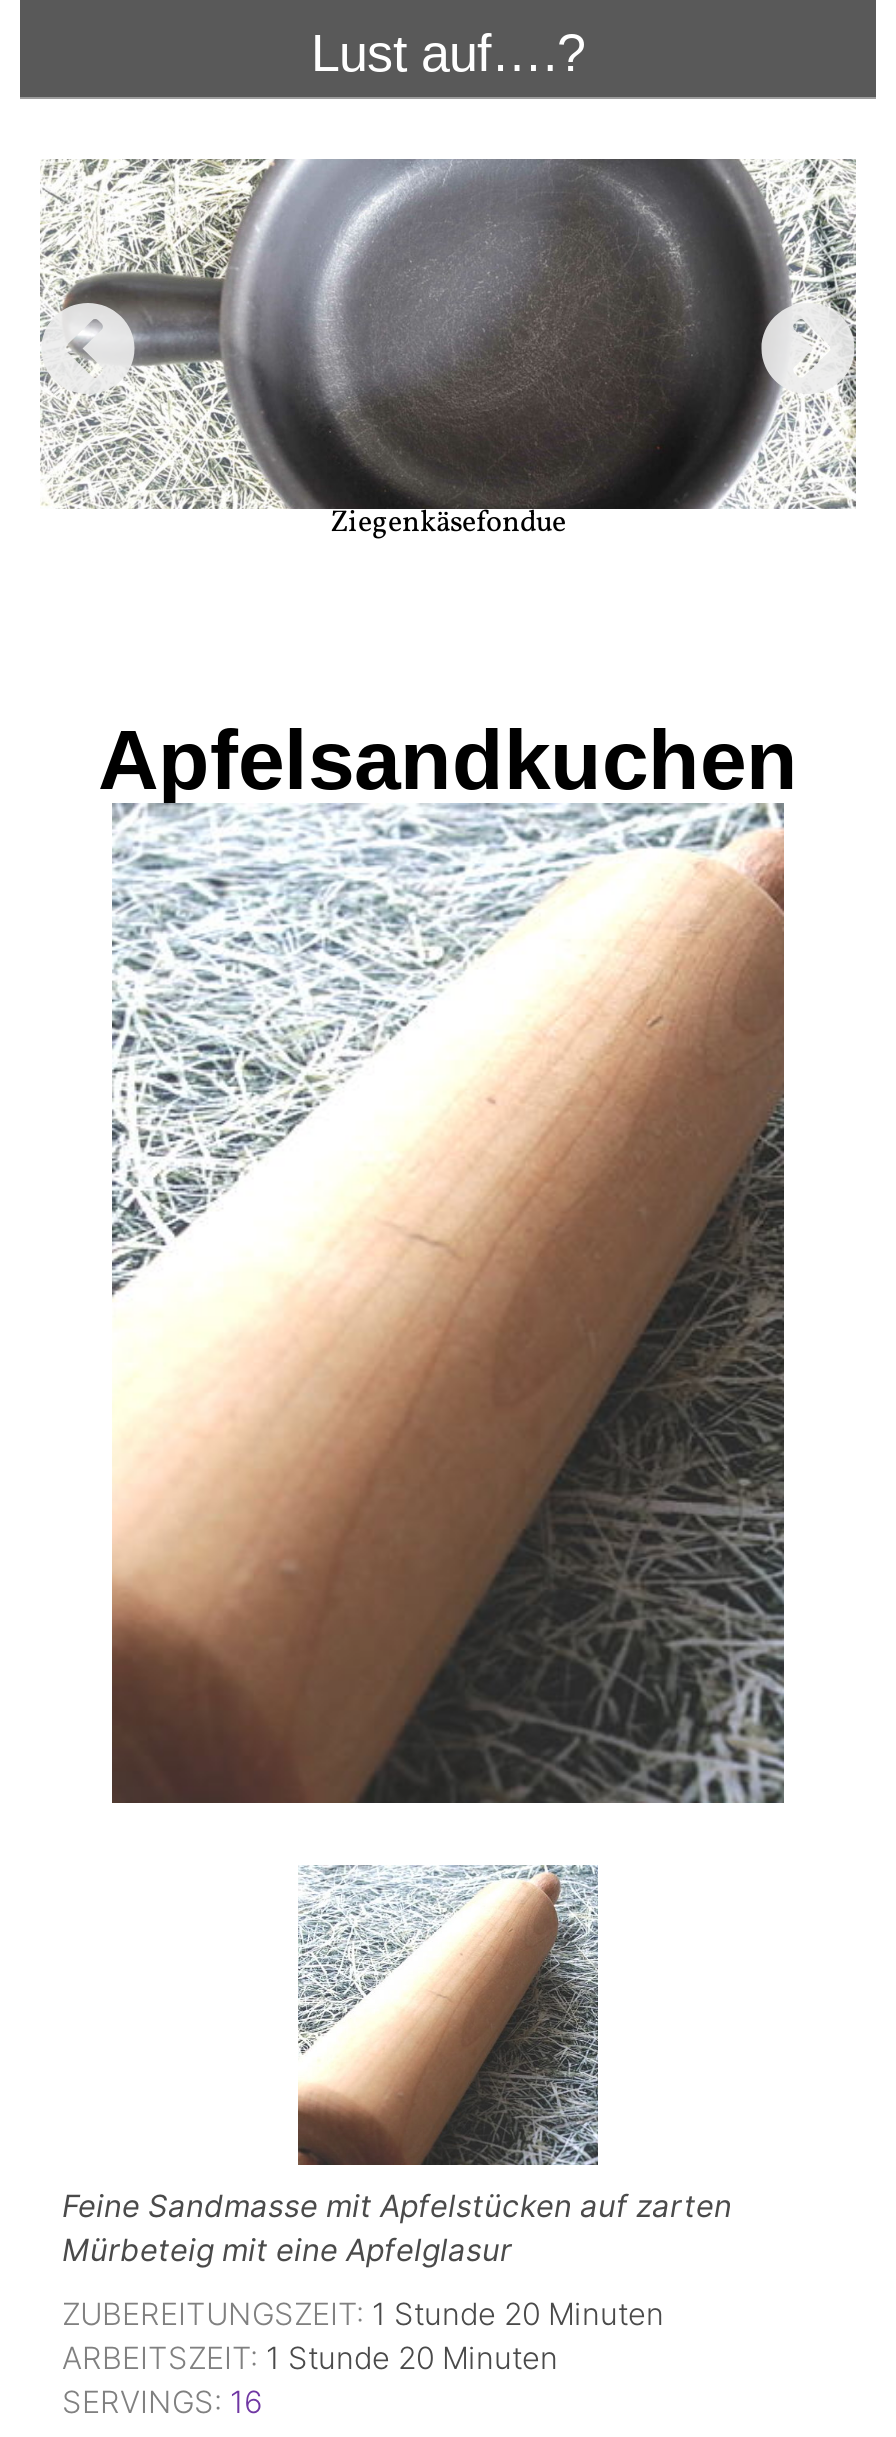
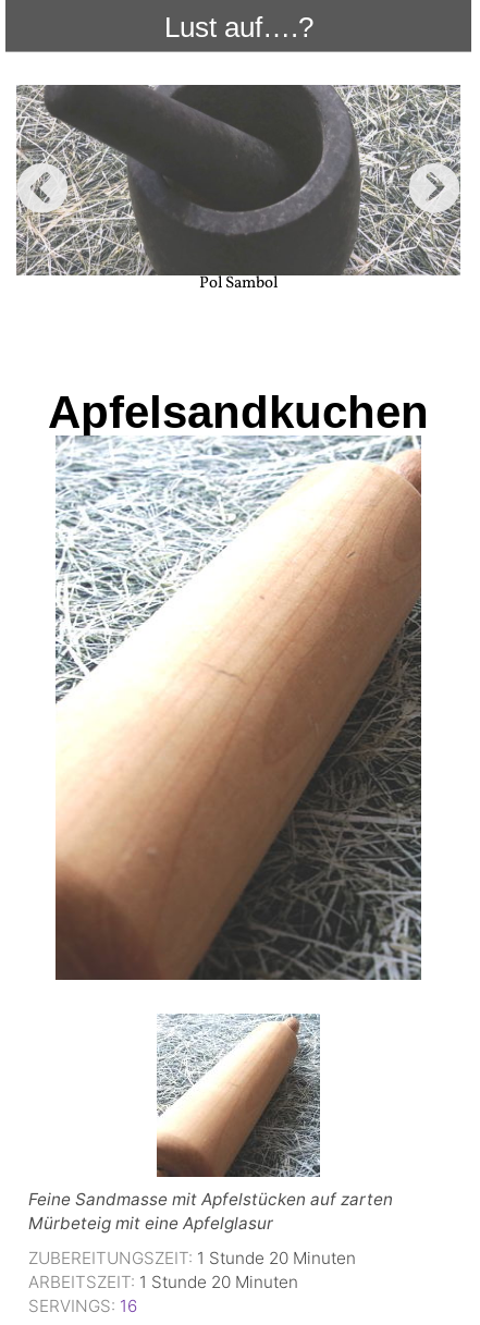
[40,159,854,544] [image] | Ziegenkäsefondue -> [15,84,460,295] [image] | Pol Sambol

